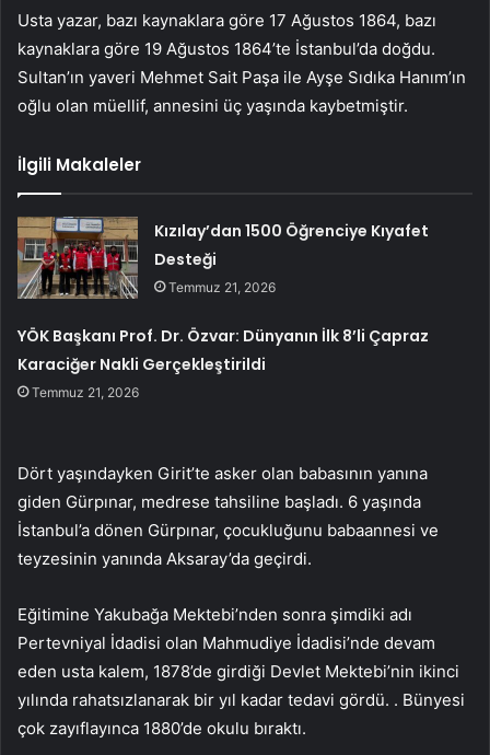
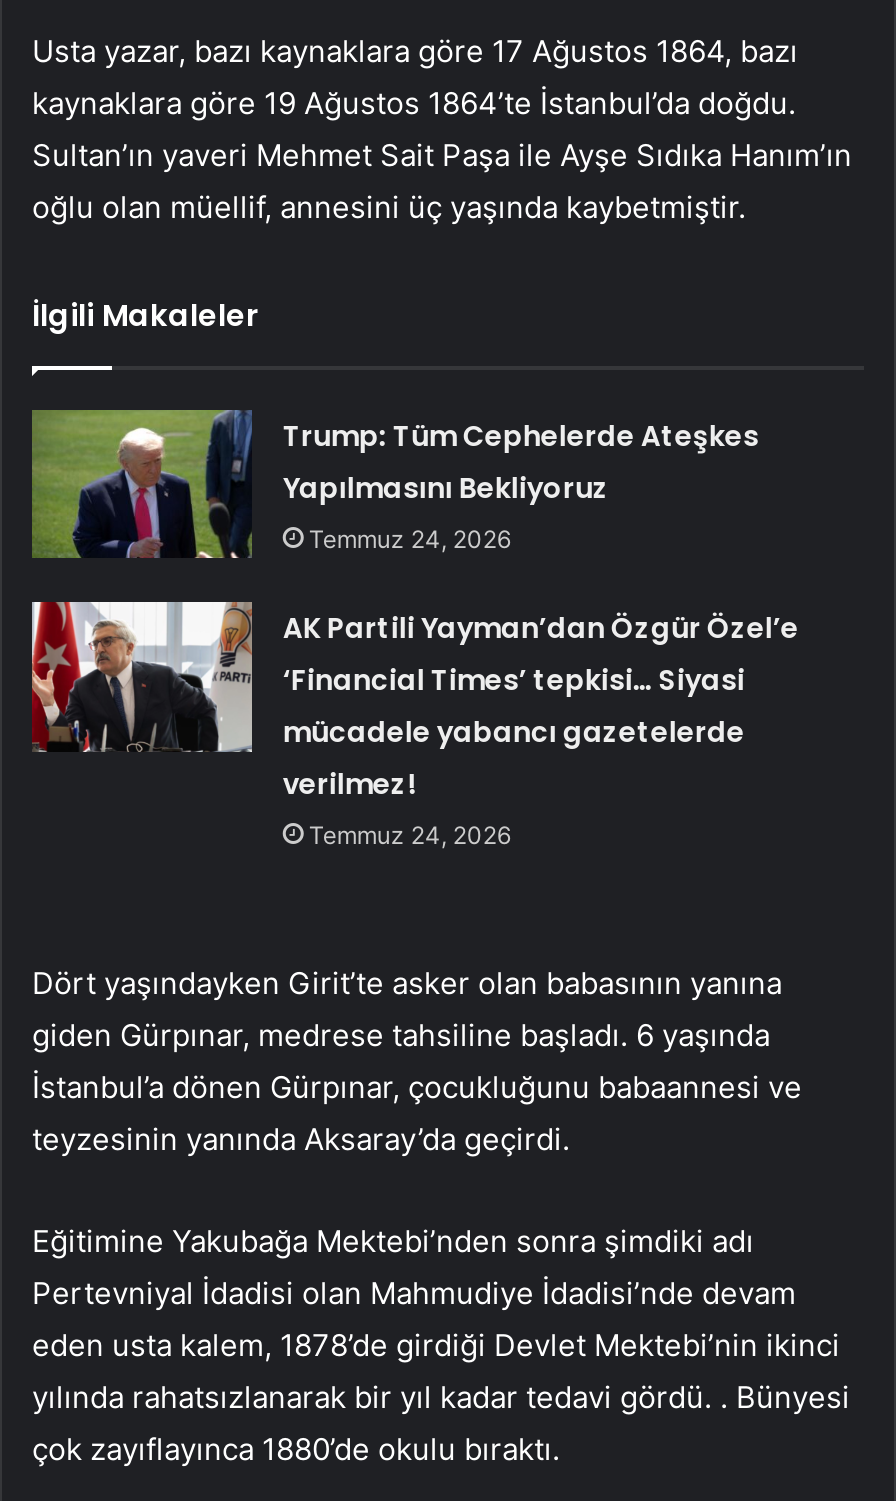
[16,216,429,300] [image] | Kızılay’dan 1500 Öğrenciye Kıyafet | Desteği | Temmuz 21, 2026 -> [32,408,759,560] [image] | Trump: Tüm Cephelerde Ateşkes | Yapılmasını Bekliyoruz | Temmuz 24, 2026
[18,325,429,400] YÖK Başkanı Prof. Dr. Özvar: Dünyanın İlk 8’li Çapraz | Karaciğer Nakli Gerçekleştirildi | Temmuz 21, 2026 -> [283,607,799,849] AK Partili Yayman’dan Özgür Özel’e | ‘Financial Times’ tepkisi… Siyasi | mücadele yabancı gazetelerde | verilmez! | Temmuz 24, 2026

